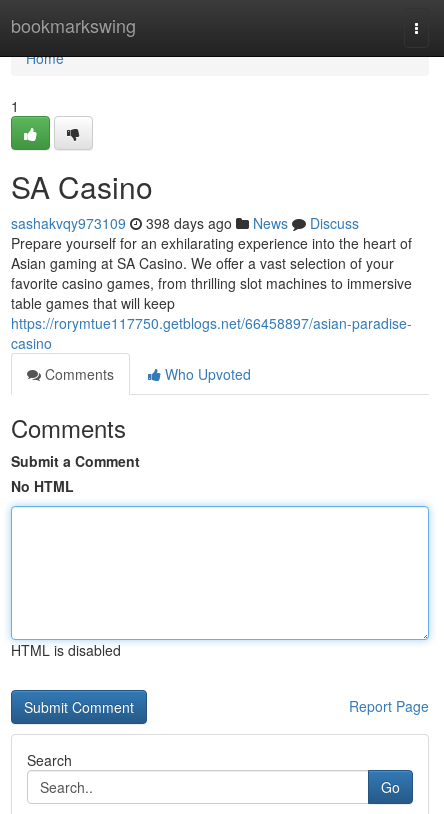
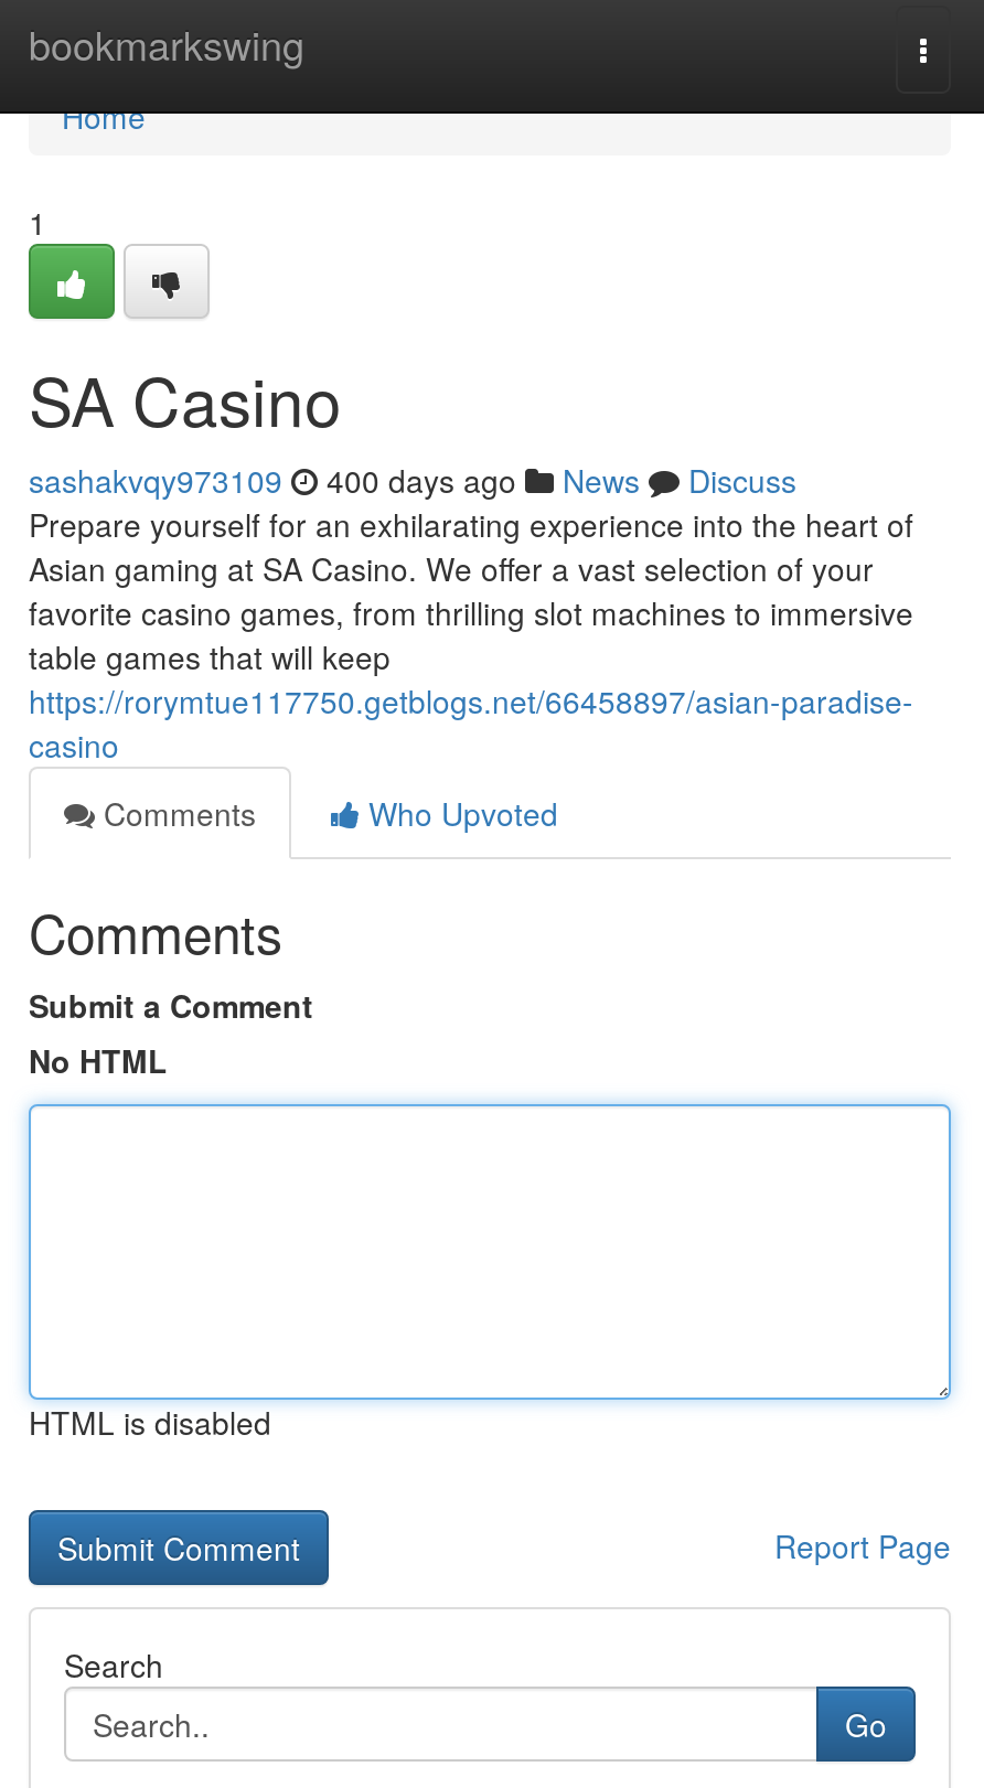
[11,213,359,233] sashakvqy973109 398 days ago News Discuss -> [29,458,796,502] sashakvqy973109 400 days ago News Discuss

